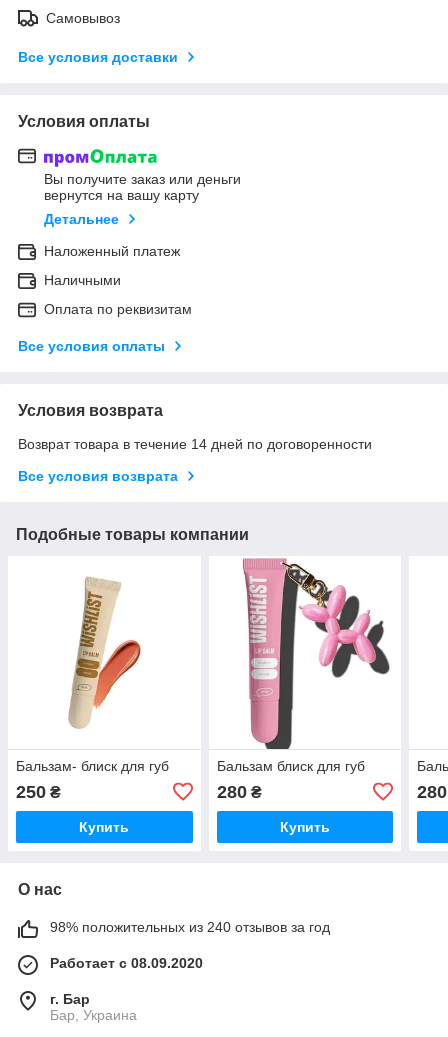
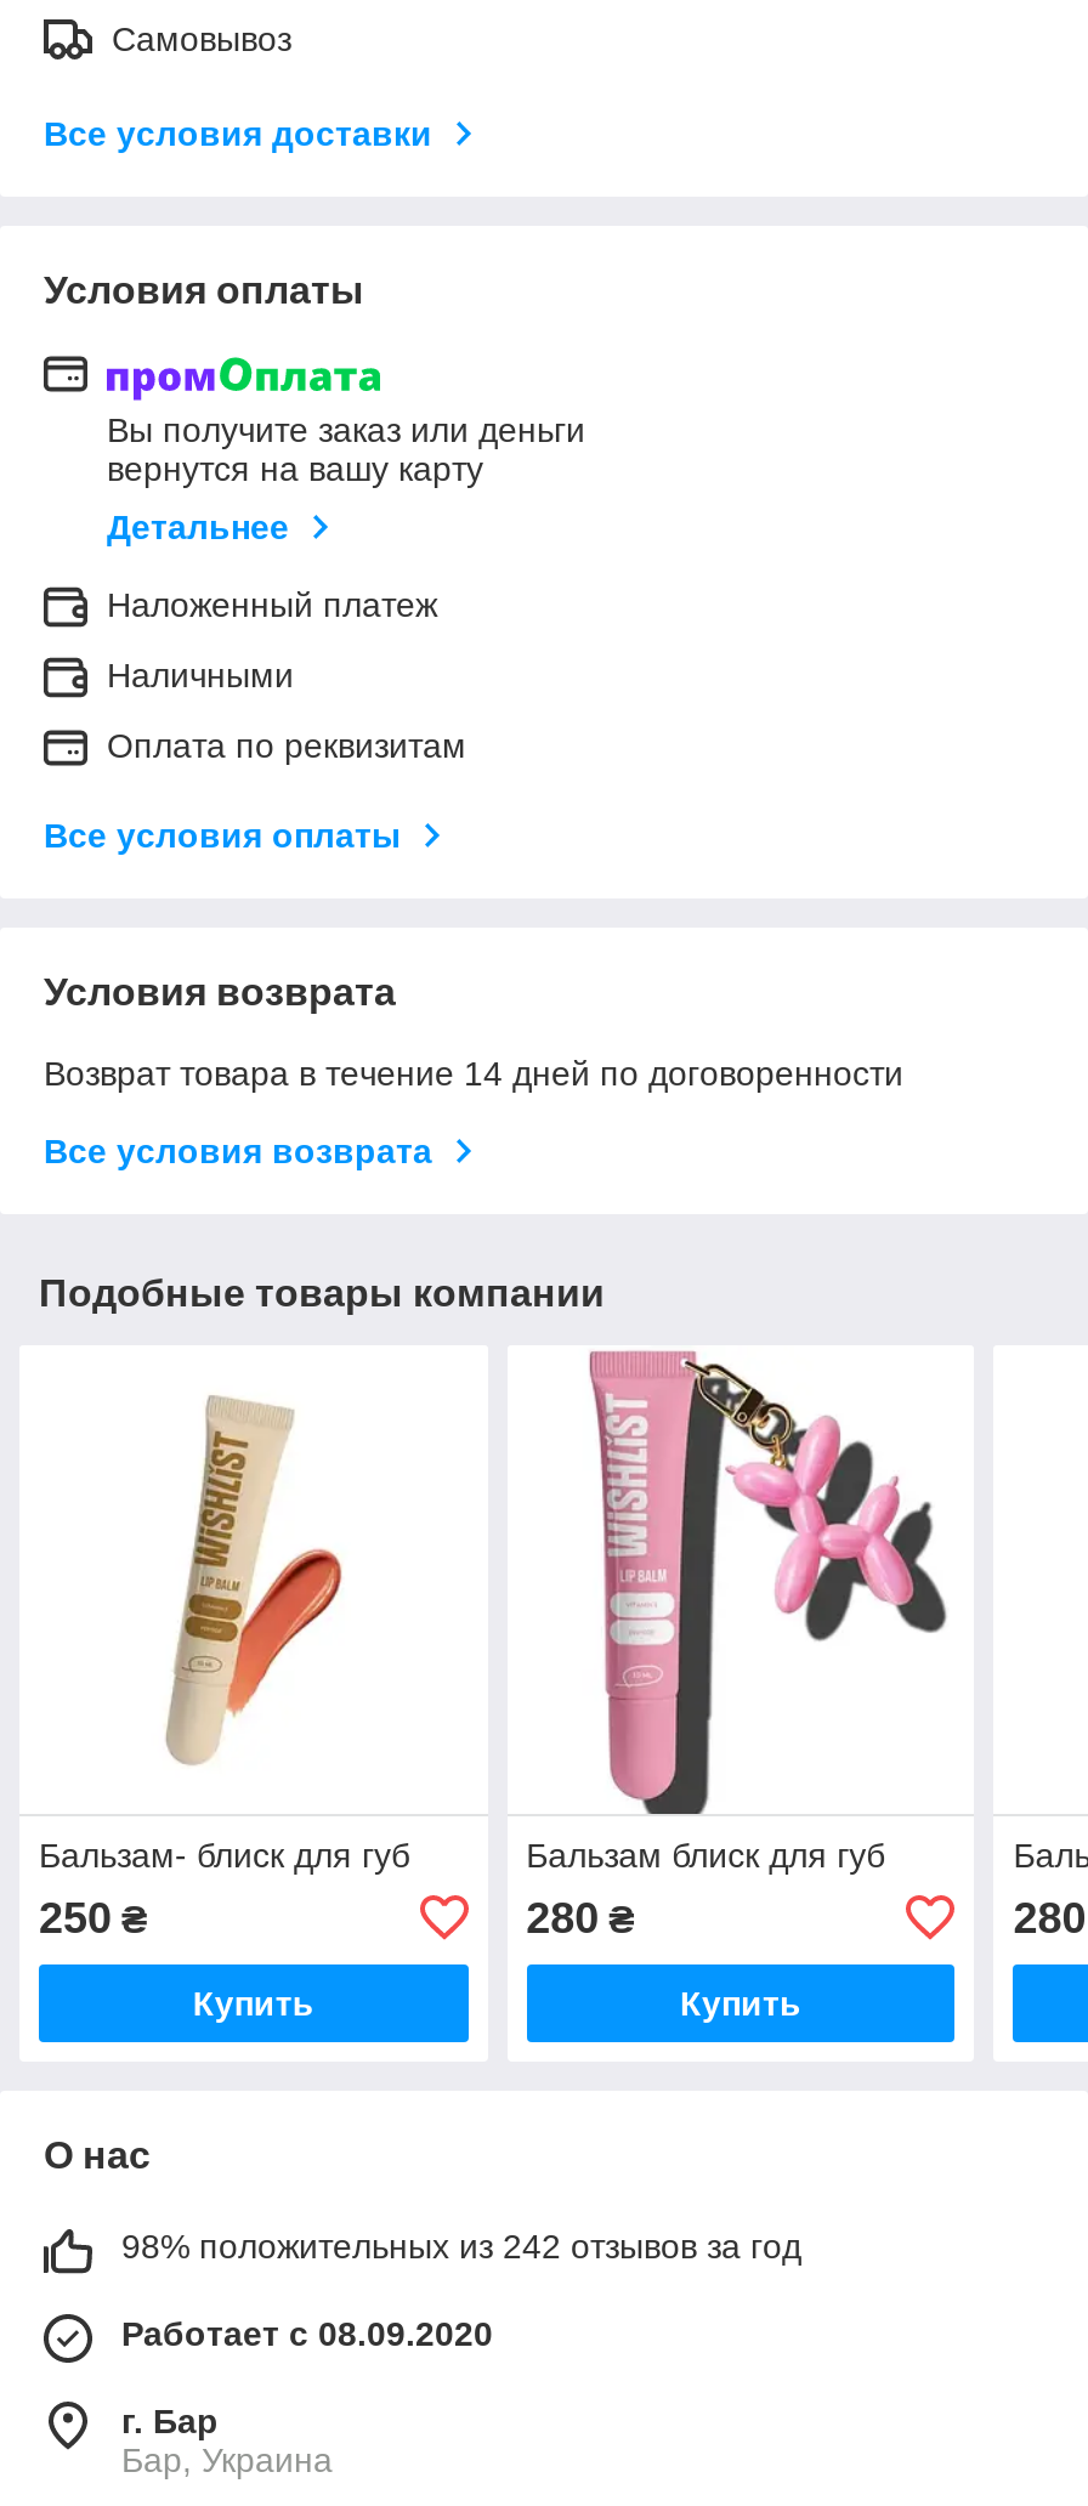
[50,919,330,935] 98% положительных из 240 отзывов за год -> [121,2226,801,2265] 98% положительных из 242 отзывов за год

